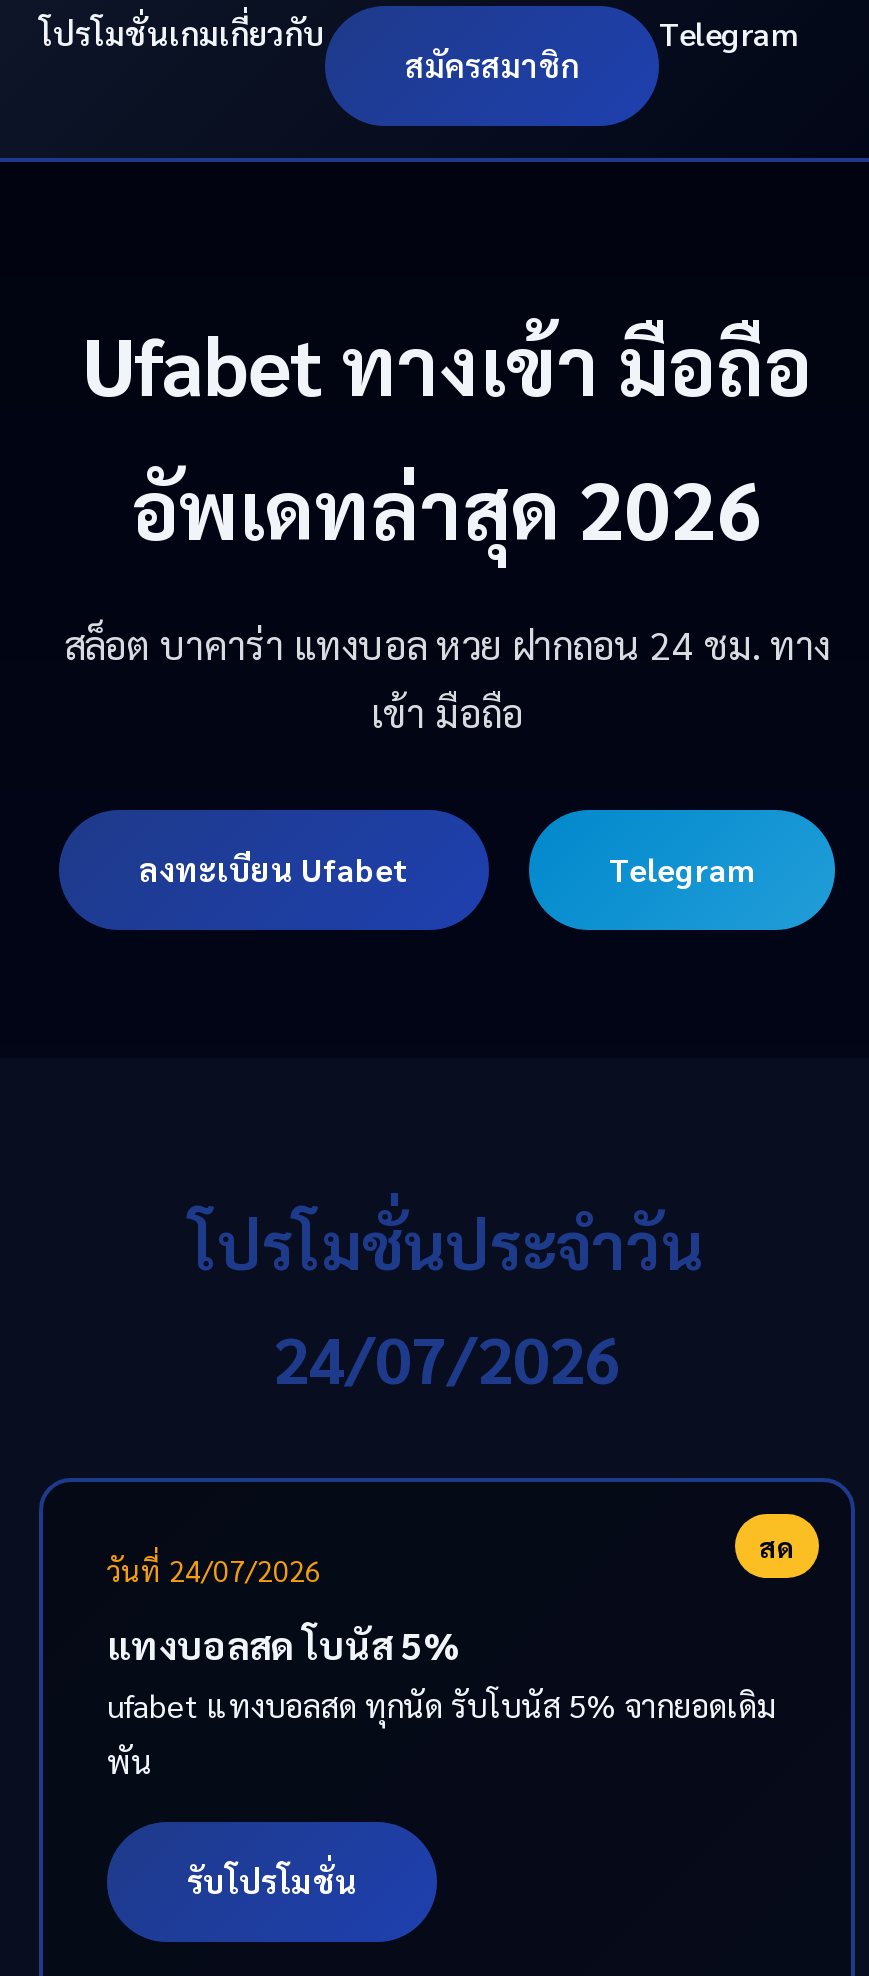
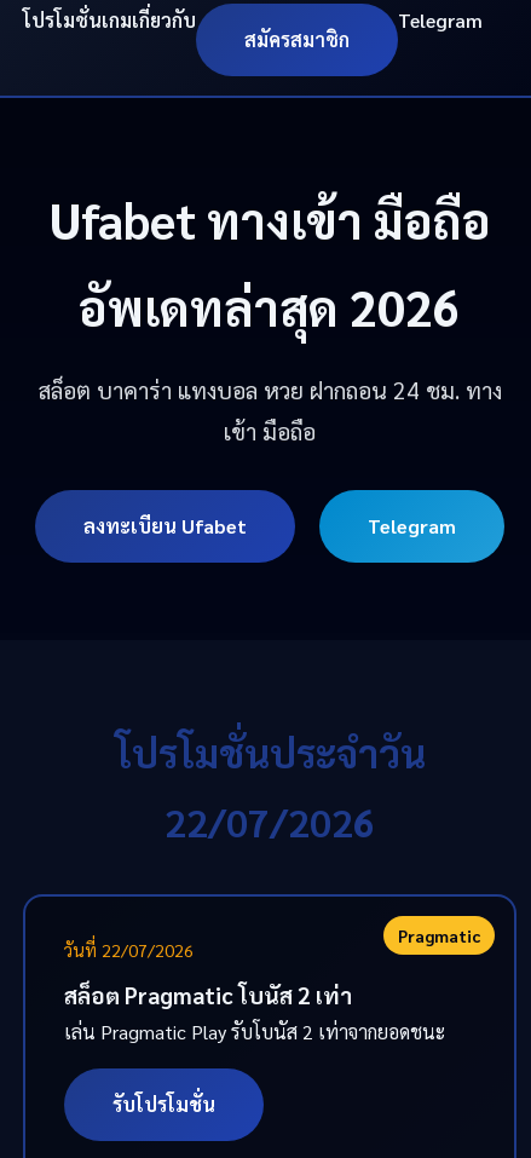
[273,1316,621,1398] 24/07/2026 -> [165,796,375,846] 22/07/2026
[107,1528,795,1588] สด | วันที่ 24/07/2026 -> [64,924,480,961] Pragmatic | วันที่ 22/07/2026
[107,1620,777,1782] แทงบอลสด โบนัส 5% | ufabet แทงบอลสด ทุกนัด รับโบนัส 5% จากยอดเดิม | พัน -> [64,980,445,1044] สล็อต Pragmatic โบนัส 2 เท่า | เล่น Pragmatic Play รับโบนัส 2 เท่าจากยอดชนะ

